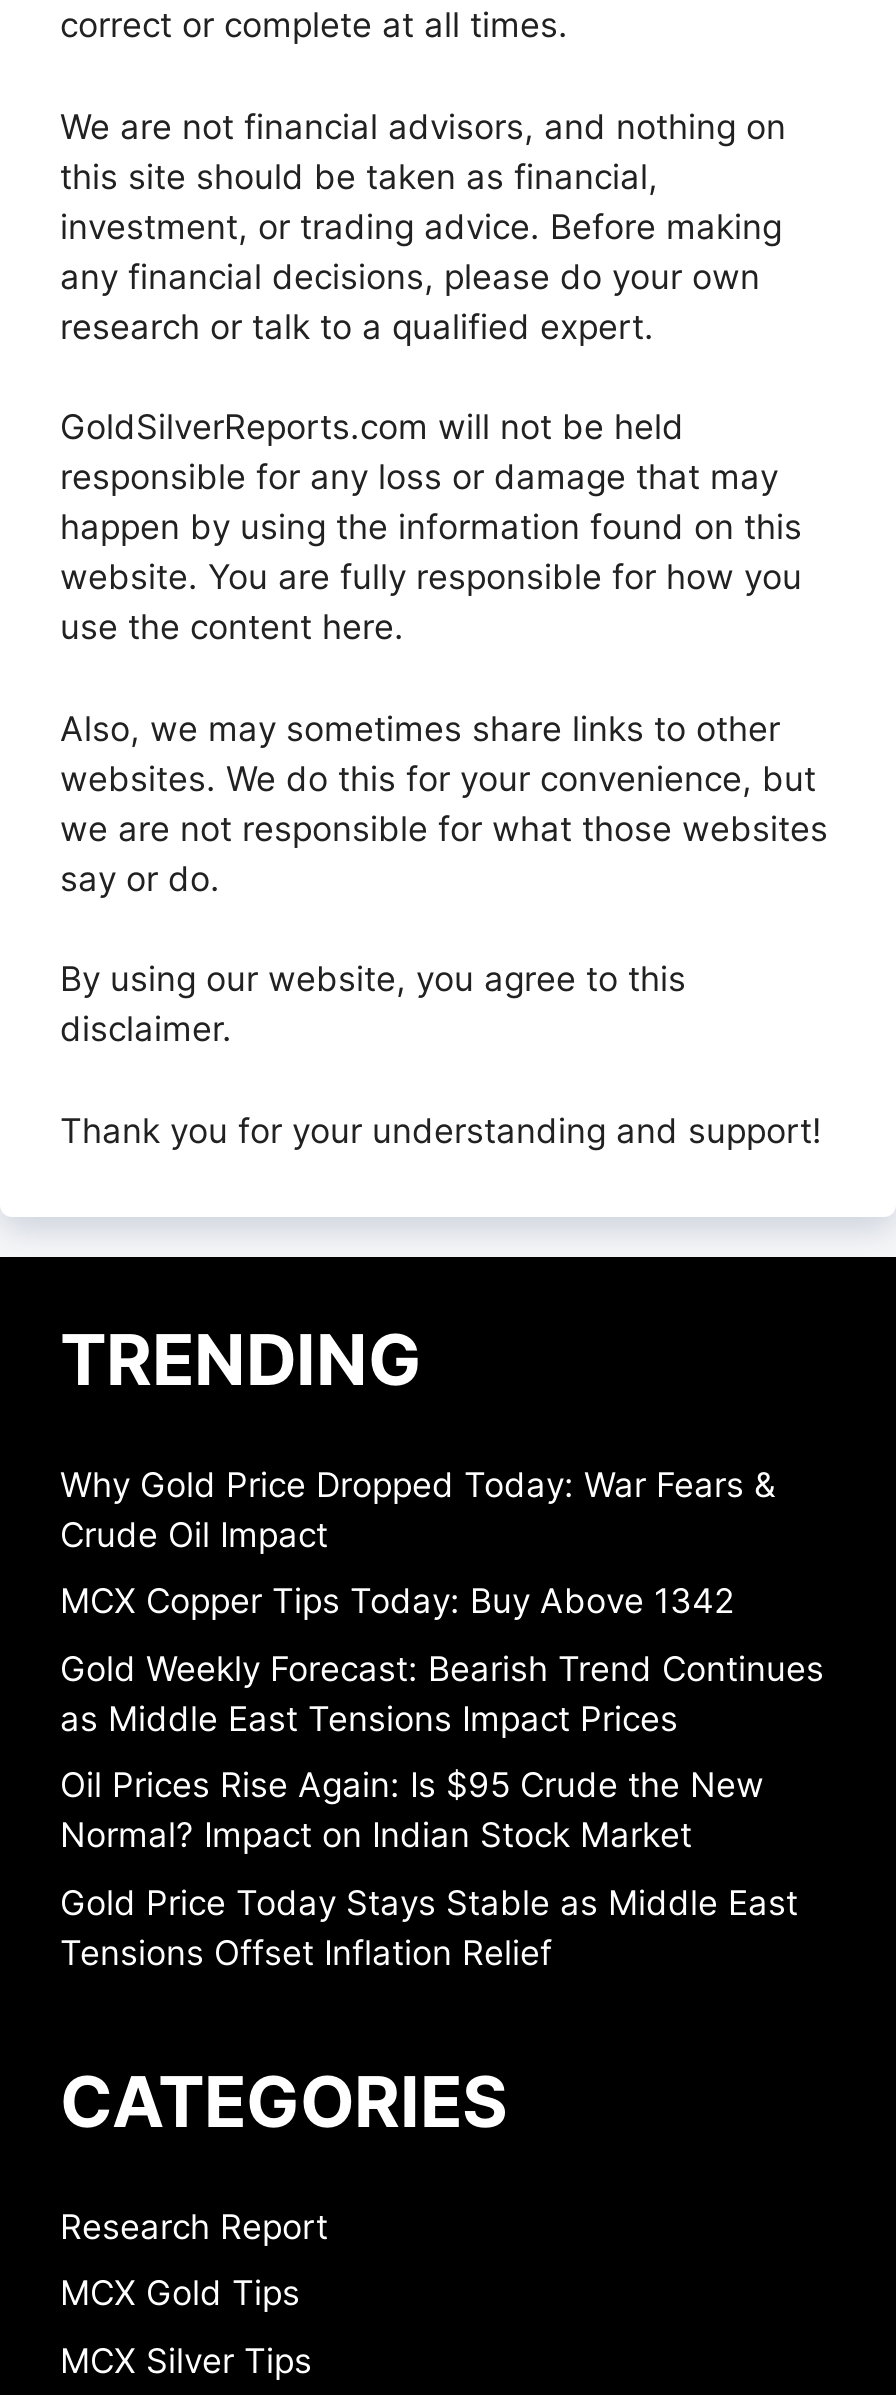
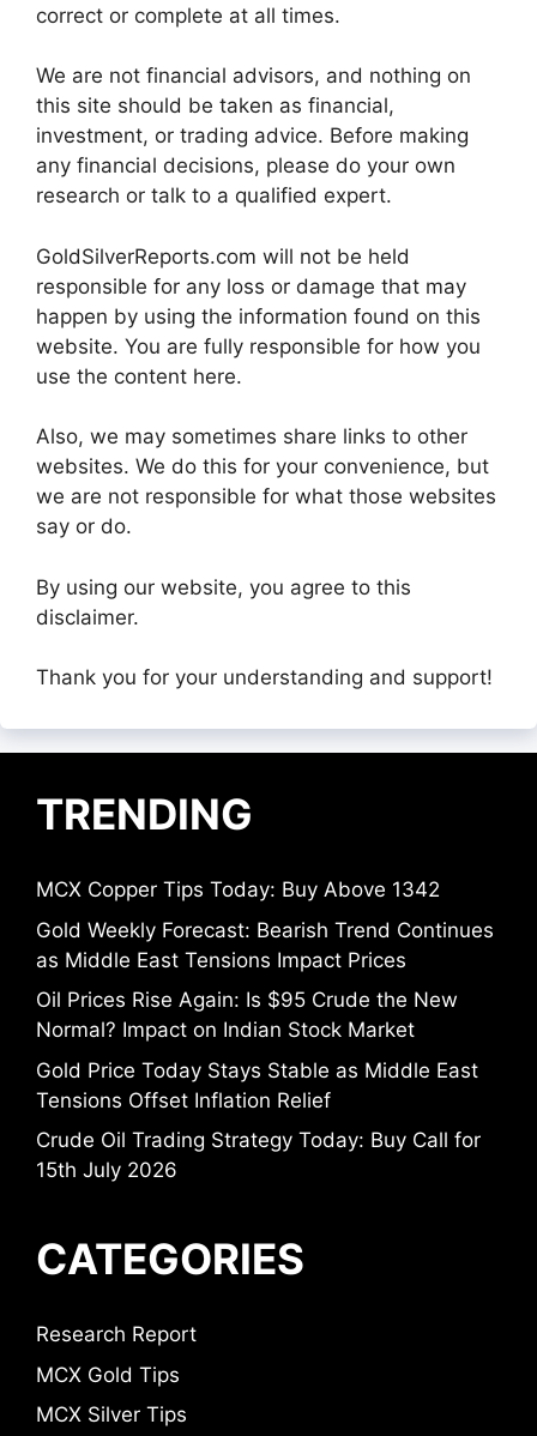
[60,1464,776,1554] Why Gold Price Dropped Today: War Fears & | Crude Oil Impact -> none
moved [60,1581,824,1972] -> [36,878,494,1112]: MCX Copper Tips Today: Buy Above 1342 | Gold Weekly Forecast: Bearish Trend Continues | as Middle East Tensions Impact Prices | Oil Prices Rise Again: Is $95 Crude the New | Normal? Impact on Indian Stock Market | Gold Price Today Stays Stable as Middle East | Tensions Offset Inflation Relief
none -> [36,1128,481,1182] Crude Oil Trading Strategy Today: Buy Call for | 15th July 2026

